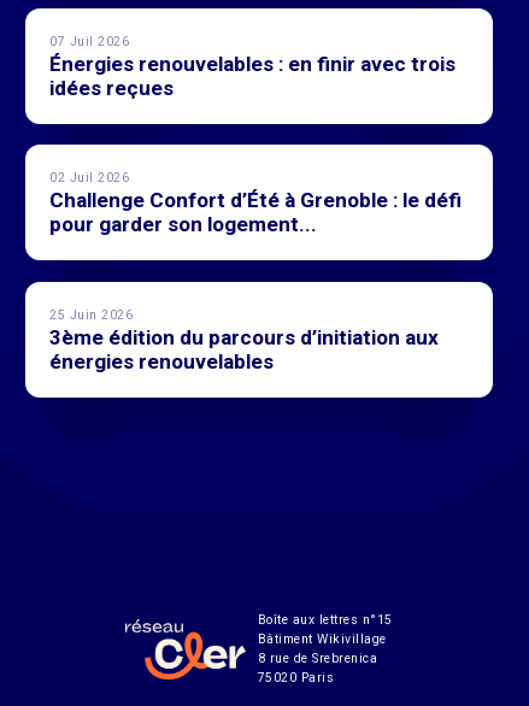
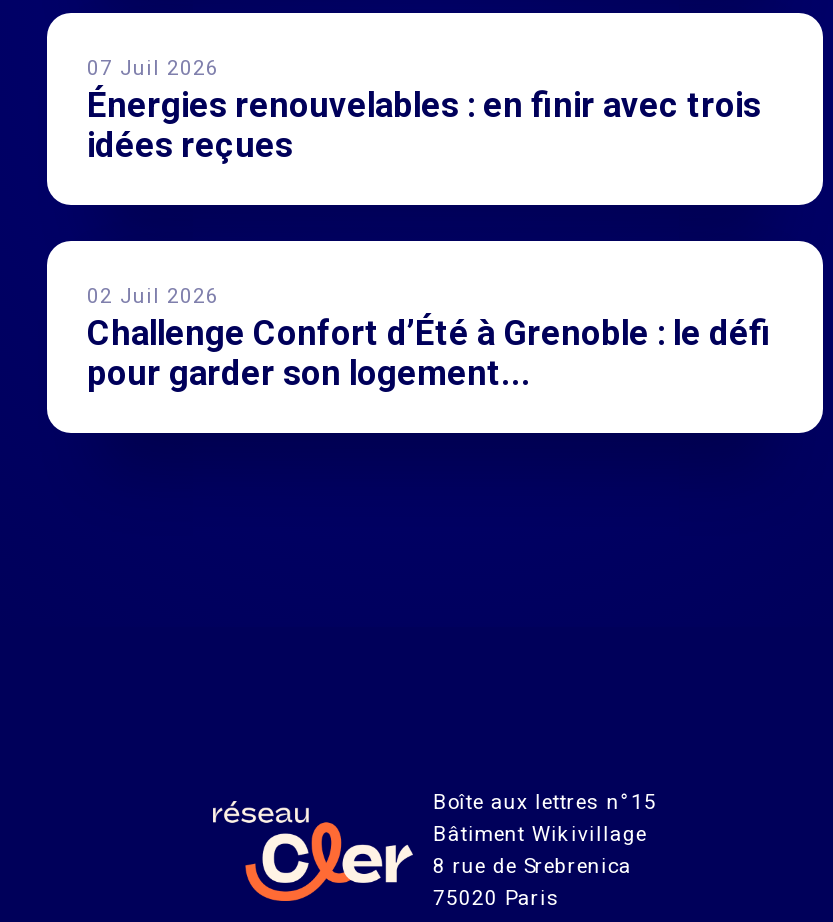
[49,307,439,373] 25 Juin 2026 | 3ème édition du parcours d’initiation aux | énergies renouvelables -> none

